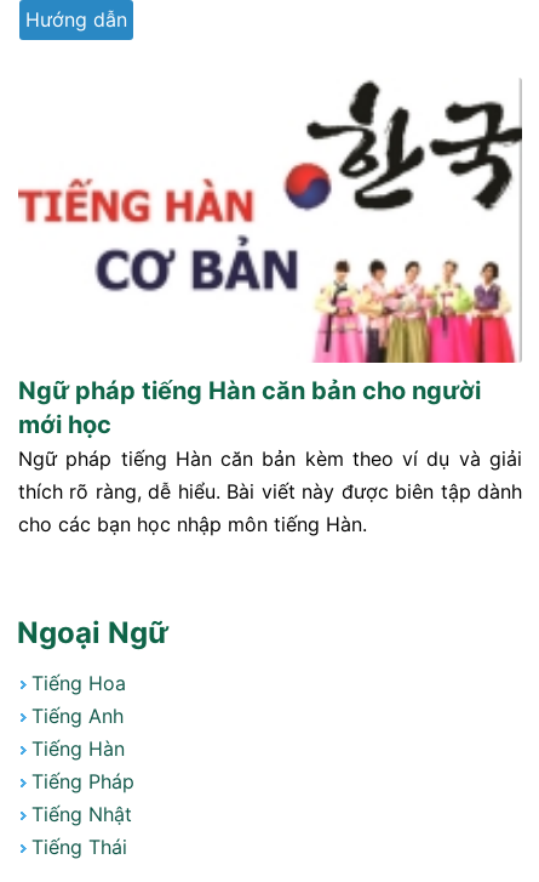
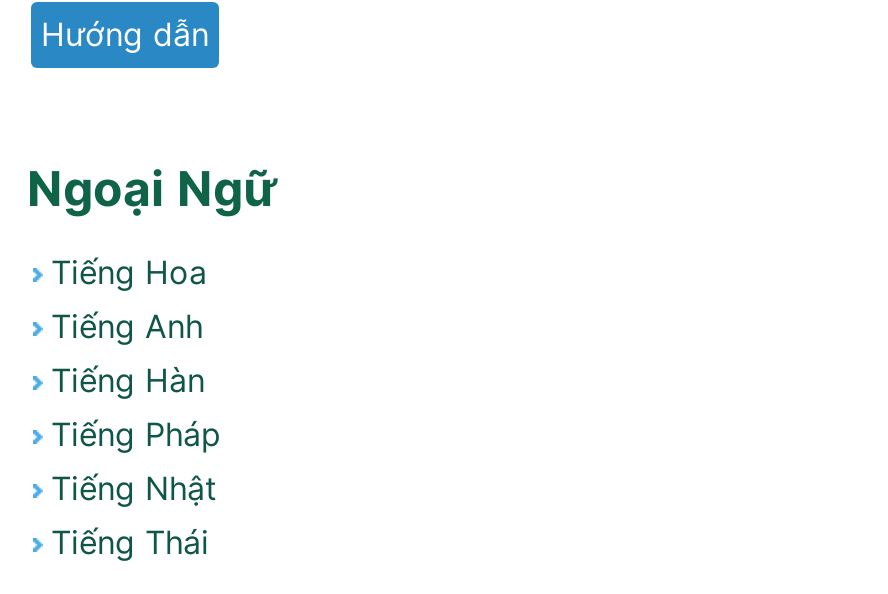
[17,79,523,536] [image] | Ngữ pháp tiếng Hàn căn bản cho người | mới học | Ngữ pháp tiếng Hàn căn bản kèm theo ví dụ và giải | thích rõ ràng, dễ hiểu. Bài viết này được biên tập dành | cho các bạn học nhập môn tiếng Hàn. -> none

